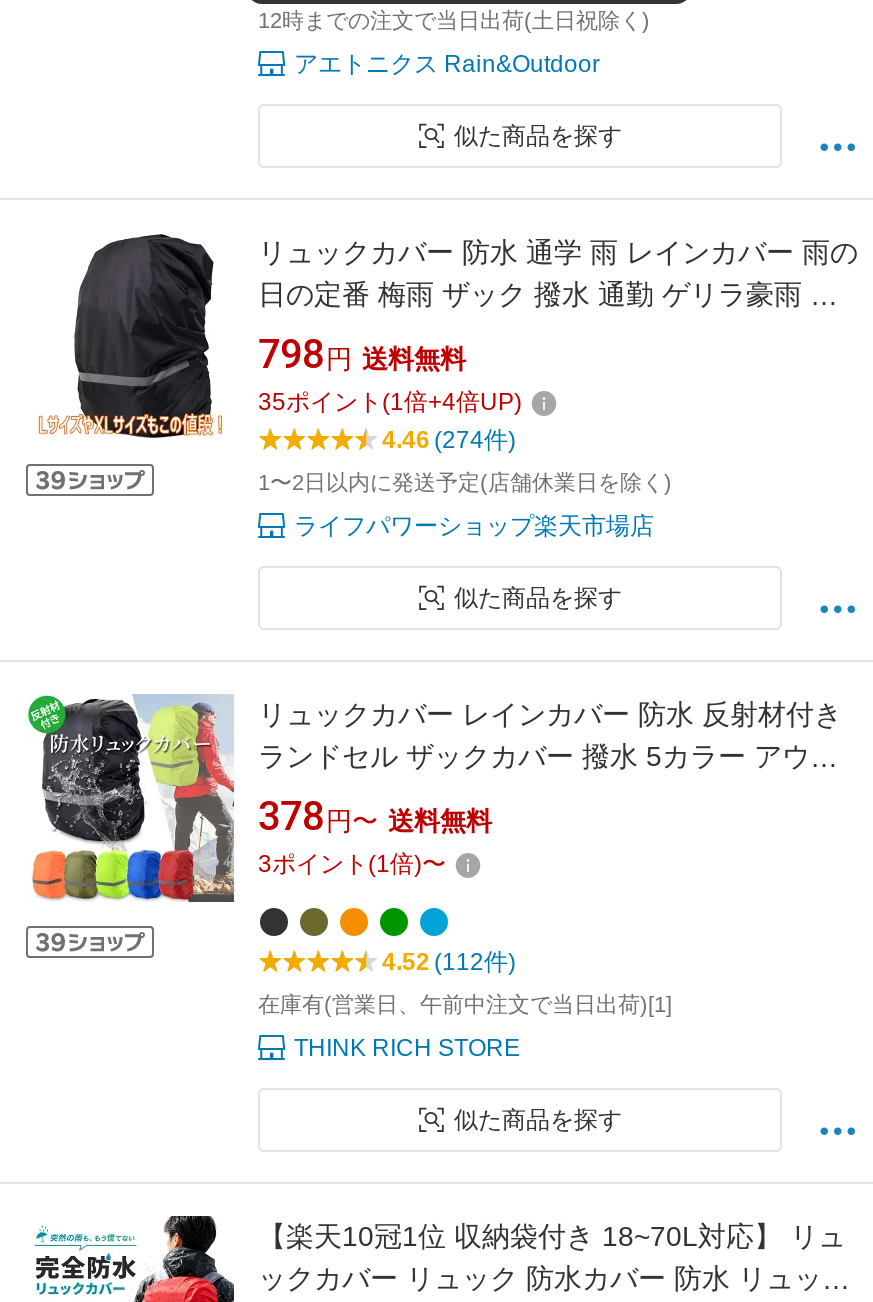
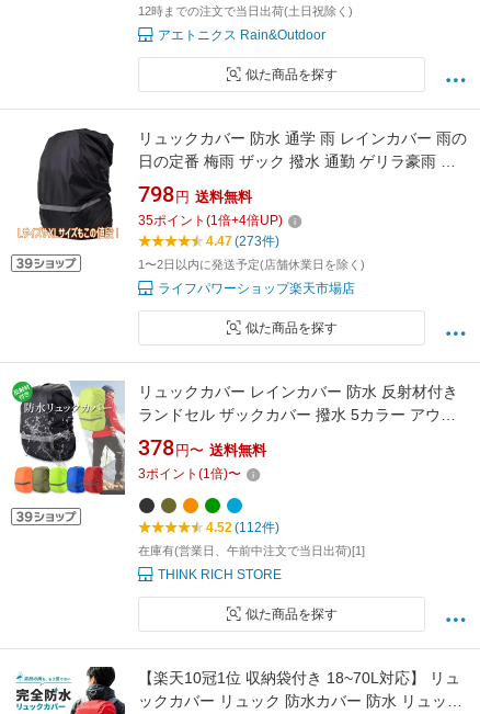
[382,427,516,455] 4.46 (274件) -> [206,234,279,250] 4.47 (273件)

